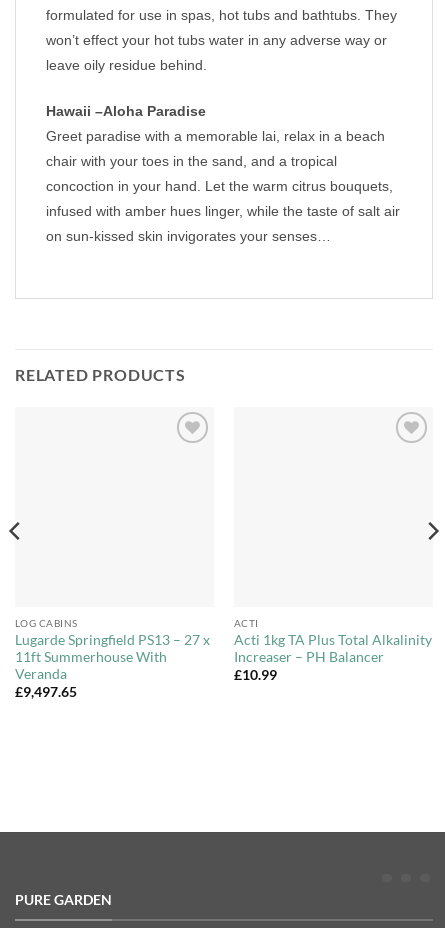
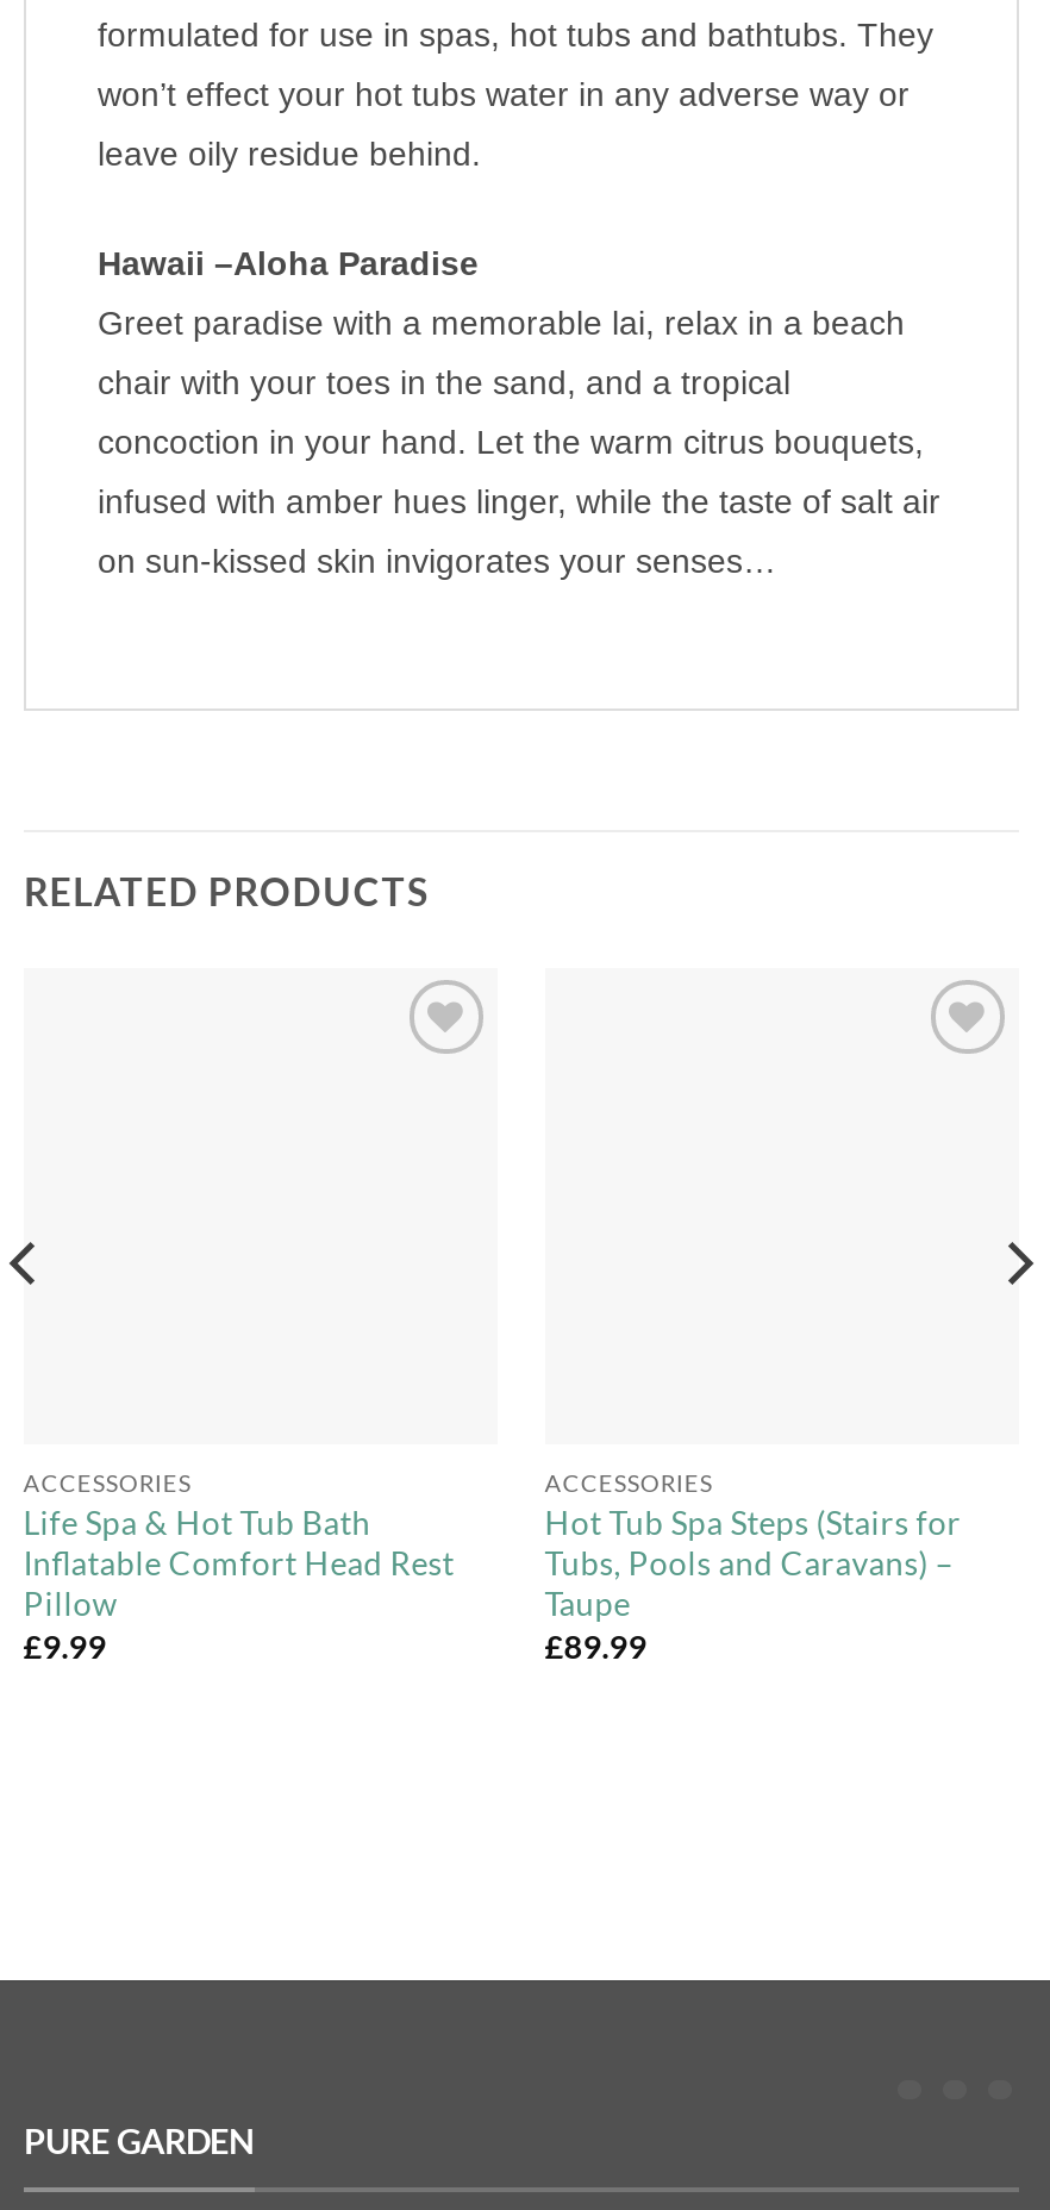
[15,617,210,700] LOG CABINS | Lugarde Springfield PS13 – 27 x | 11ft Summerhouse With | Veranda | £9,497.65 -> [23,1469,454,1667] ACCESSORIES | Life Spa & Hot Tub Bath | Inflatable Comfort Head Rest | Pillow | £9.99
[234,617,432,683] ACTI | Acti 1kg TA Plus Total Alkalinity | Increaser – PH Balancer | £10.99 -> [545,1469,961,1667] ACCESSORIES | Hot Tub Spa Steps (Stairs for | Tubs, Pools and Caravans) – | Taupe | £89.99

